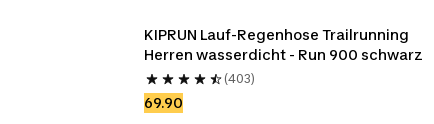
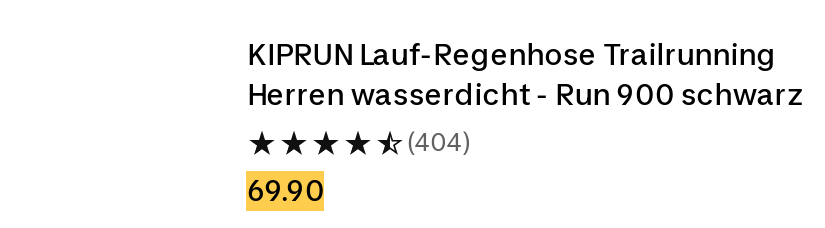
[224,71,255,86] (403) -> [407,127,471,157] (404)

